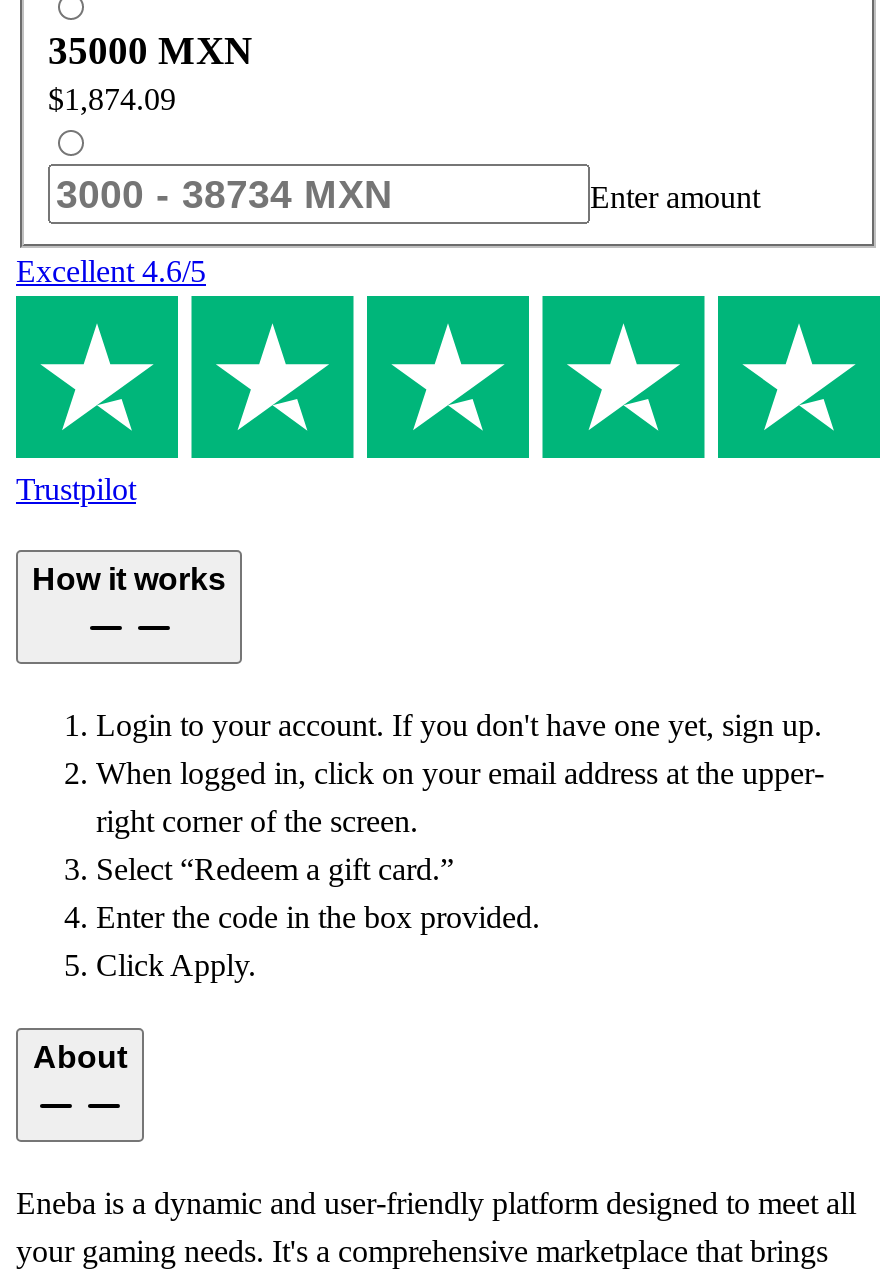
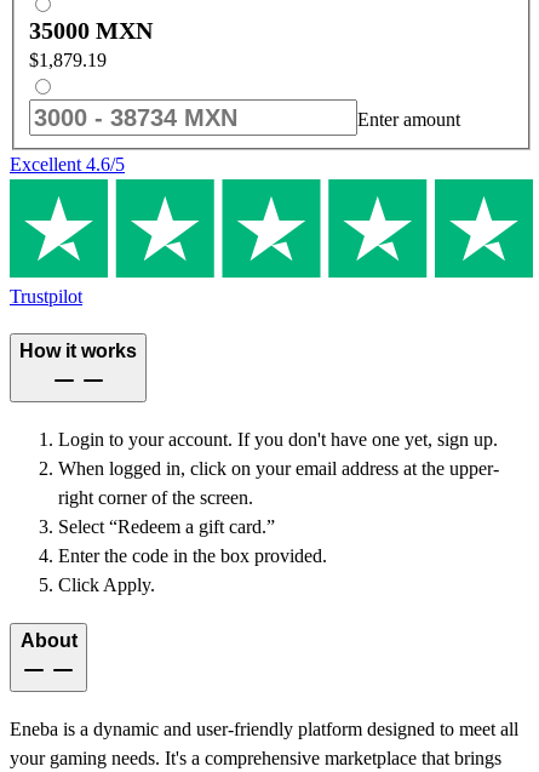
[48,81,176,115] $1,874.09 -> [29,49,107,70] $1,879.19

